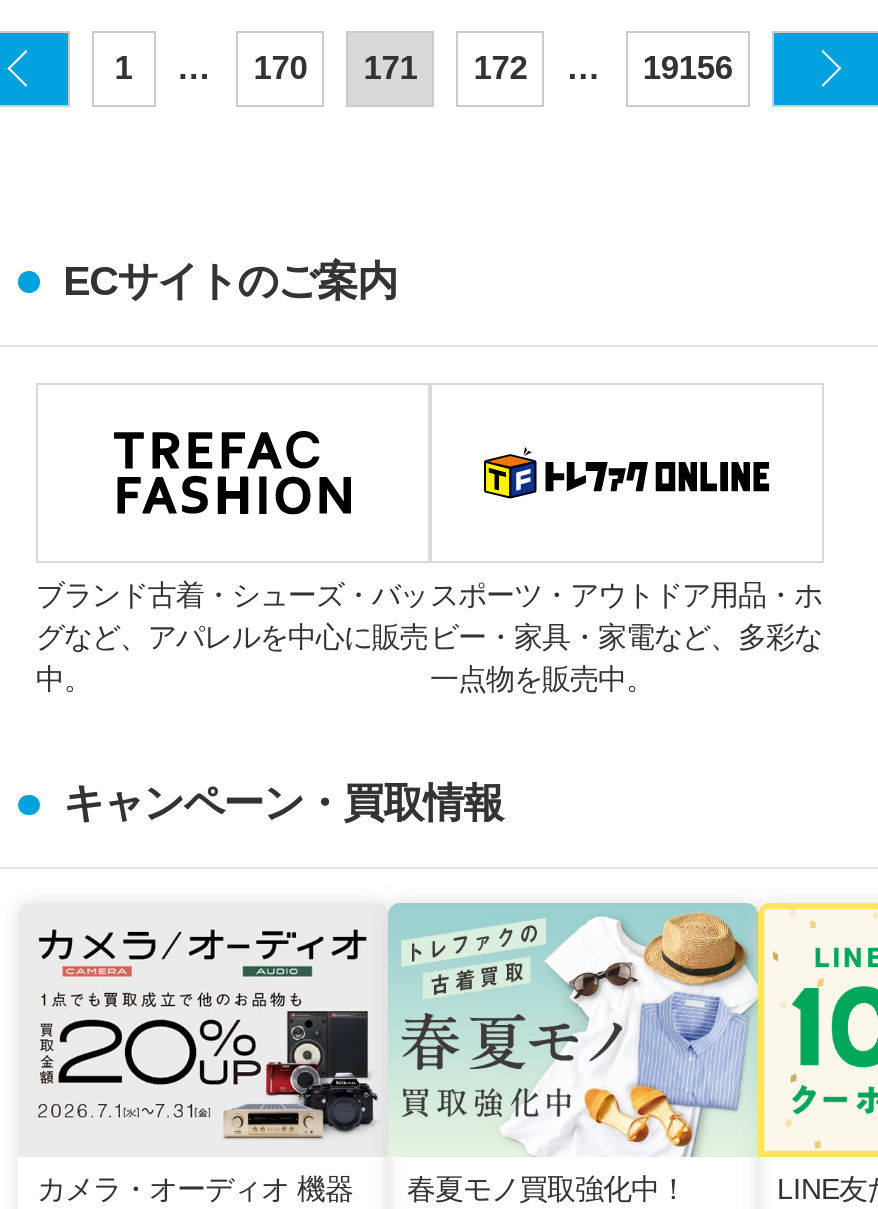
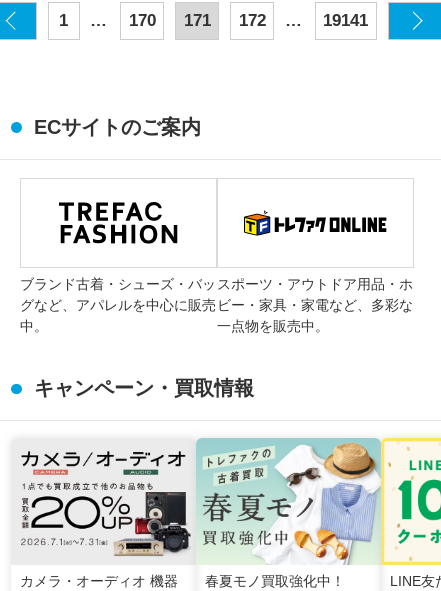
[643,48,733,86] 19156 -> [323,11,368,30] 19141

